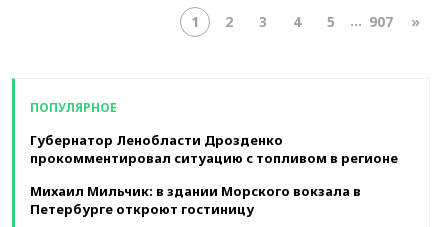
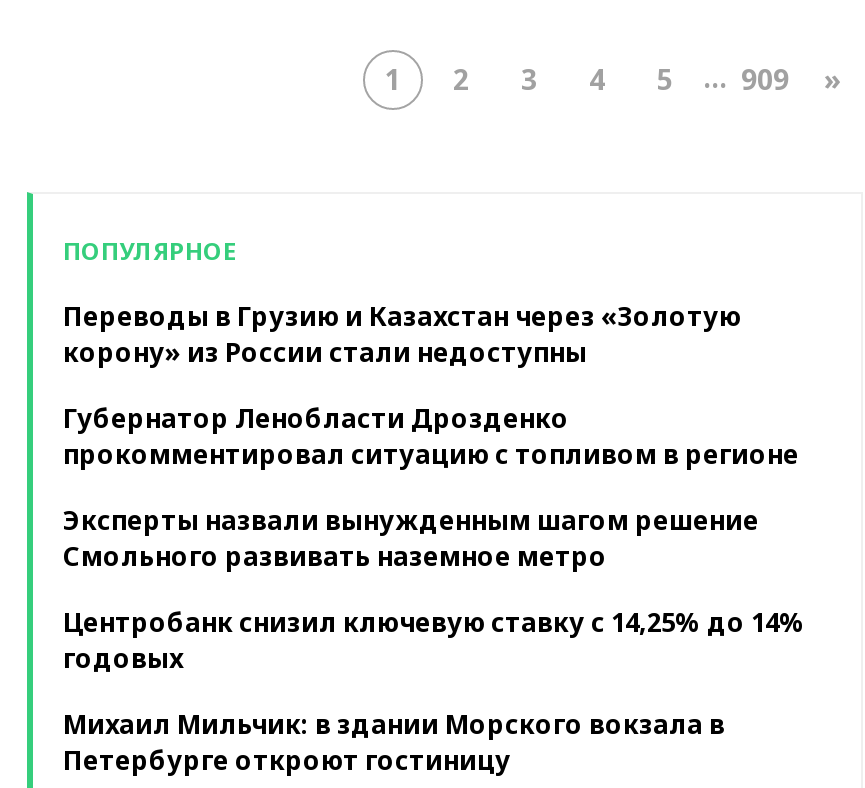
[327,11,393,31] 5 ... 907 -> [657,57,789,97] 5 ... 909
none -> [63,297,741,369] Переводы в Грузию и Казахстан через «Золотую | корону» из России стали недоступны
none -> [63,501,805,675] Эксперты назвали вынужденным шагом решение | Смольного развивать наземное метро | Центробанк снизил ключевую ставку с 14,25% до 14% | годовых

